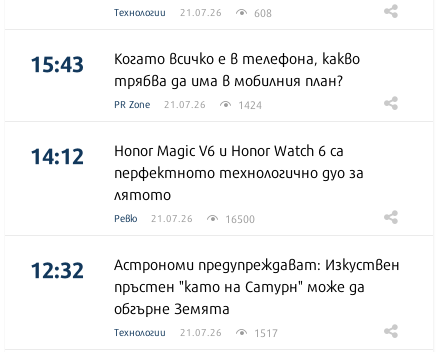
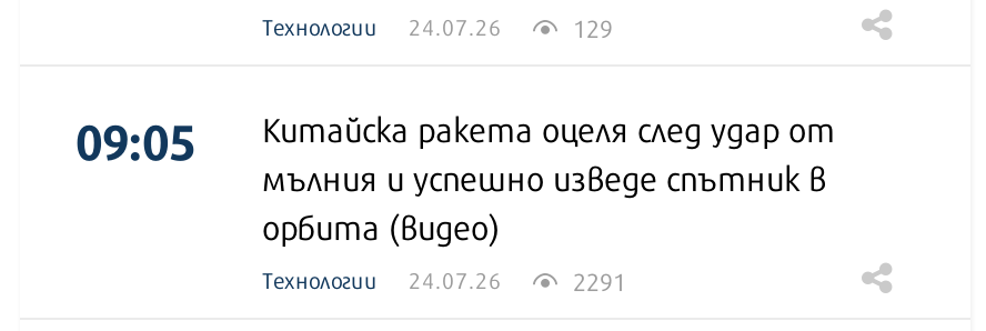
[30,4,400,318] 21.07.26 | 608 | 15:43 | Когато всичко е в телефона, какво | трябва да има в мобилния план? | PR Zone | 21.07.26 | 1424 | 14:12 | Honor Magic V6 и Honor Watch 6 са | перфектното технологично дуо за | лятото | Ревю | 21.07.26 | 16500 | 12:32 | Астрономи предупреждават: Изкуствен | пръстен "като на Сатурн" може да | обгърне Земята -> [76,8,835,248] 24.07.26 | 129 | 09:05 | Китайска ракета оцеля след удар от | мълния и успешно изведе спътник в | орбита (видео)
[180,324,278,340] 21.07.26 | 1517 -> [409,261,626,297] 24.07.26 | 2291

